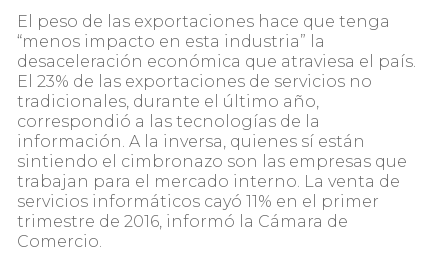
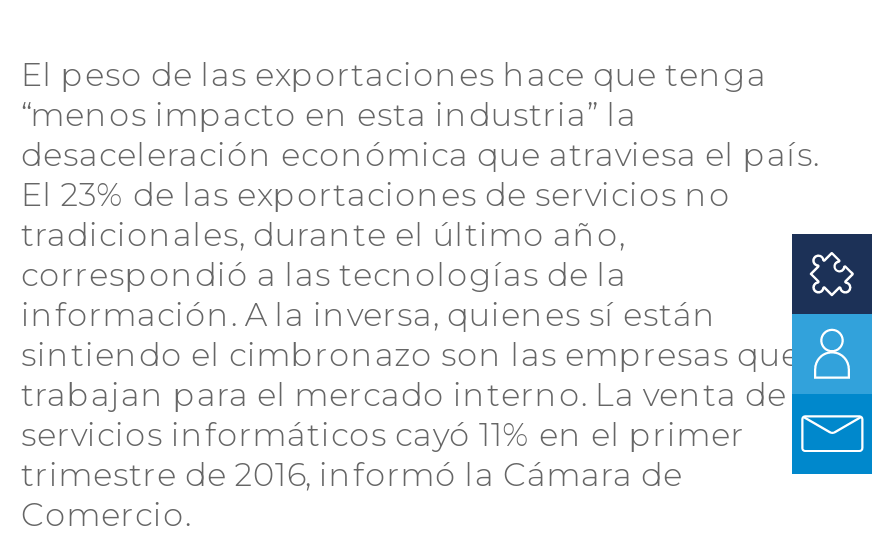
none -> [790,232,866,476] [image]

